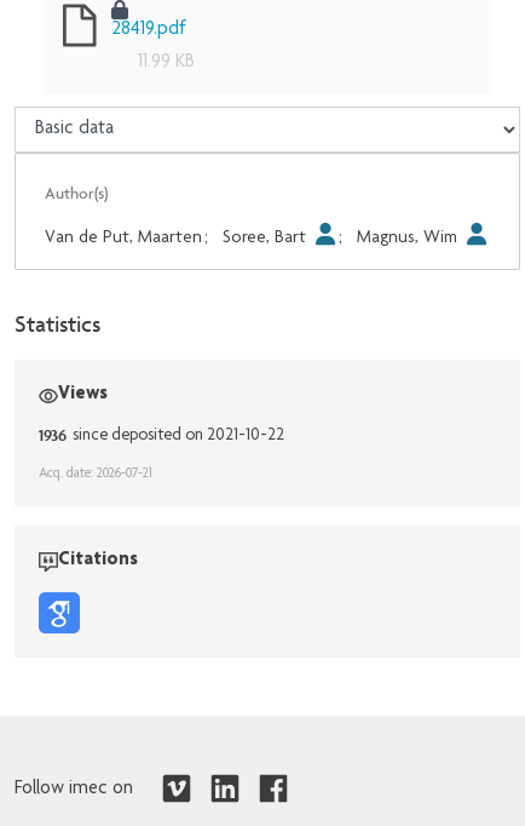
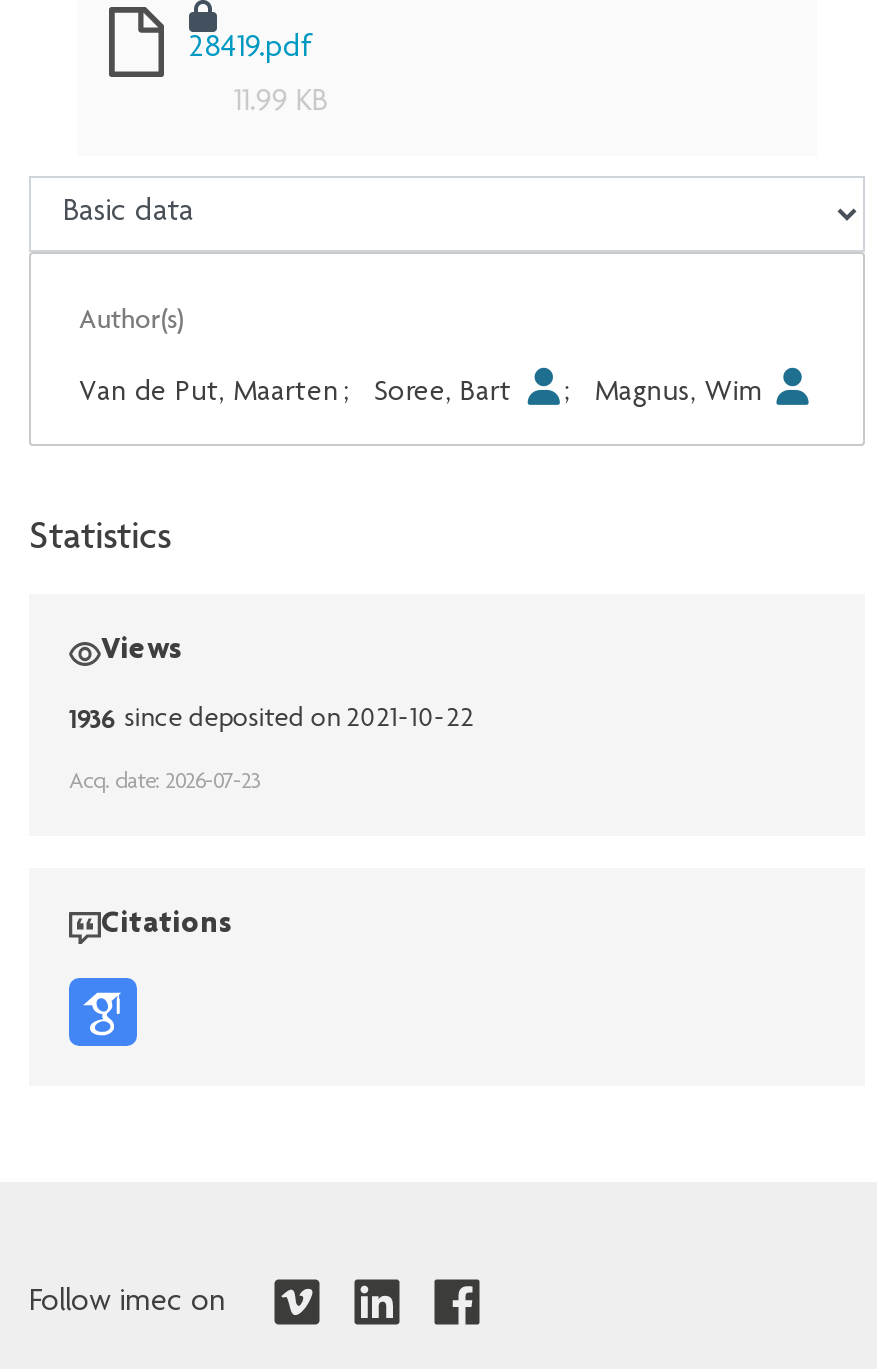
[39,466,152,481] Acq. date: 2026-07-21 -> [69,770,261,794] Acq. date: 2026-07-23

